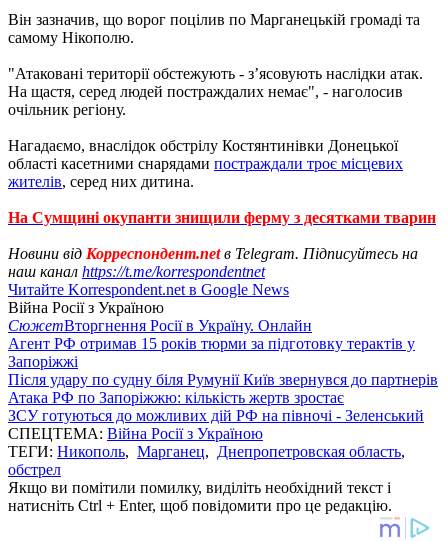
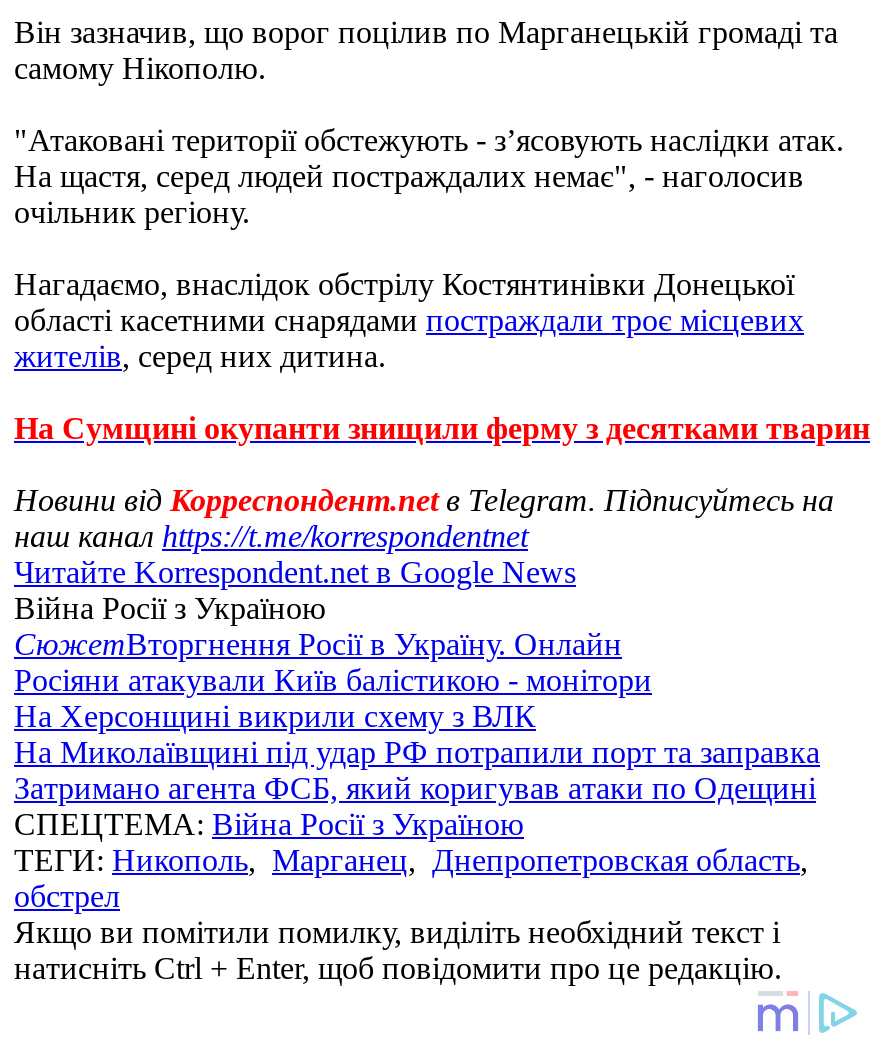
[8,335,438,424] Агент РФ отримав 15 років тюрми за підготовку терактів у | Запоріжжі | Після удару по судну біля Румунії Київ звернувся до партнерів | Атака РФ по Запоріжжю: кількість жертв зростає | ЗСУ готуються до можливих дій РФ на півночі - Зеленський -> [14,662,820,804] Росіяни атакували Київ балістикою - монітори | На Херсонщині викрили схему з ВЛК | На Миколаївщині під удар РФ потрапили порт та заправка | Затримано агента ФСБ, який коригував атаки по Одещині

